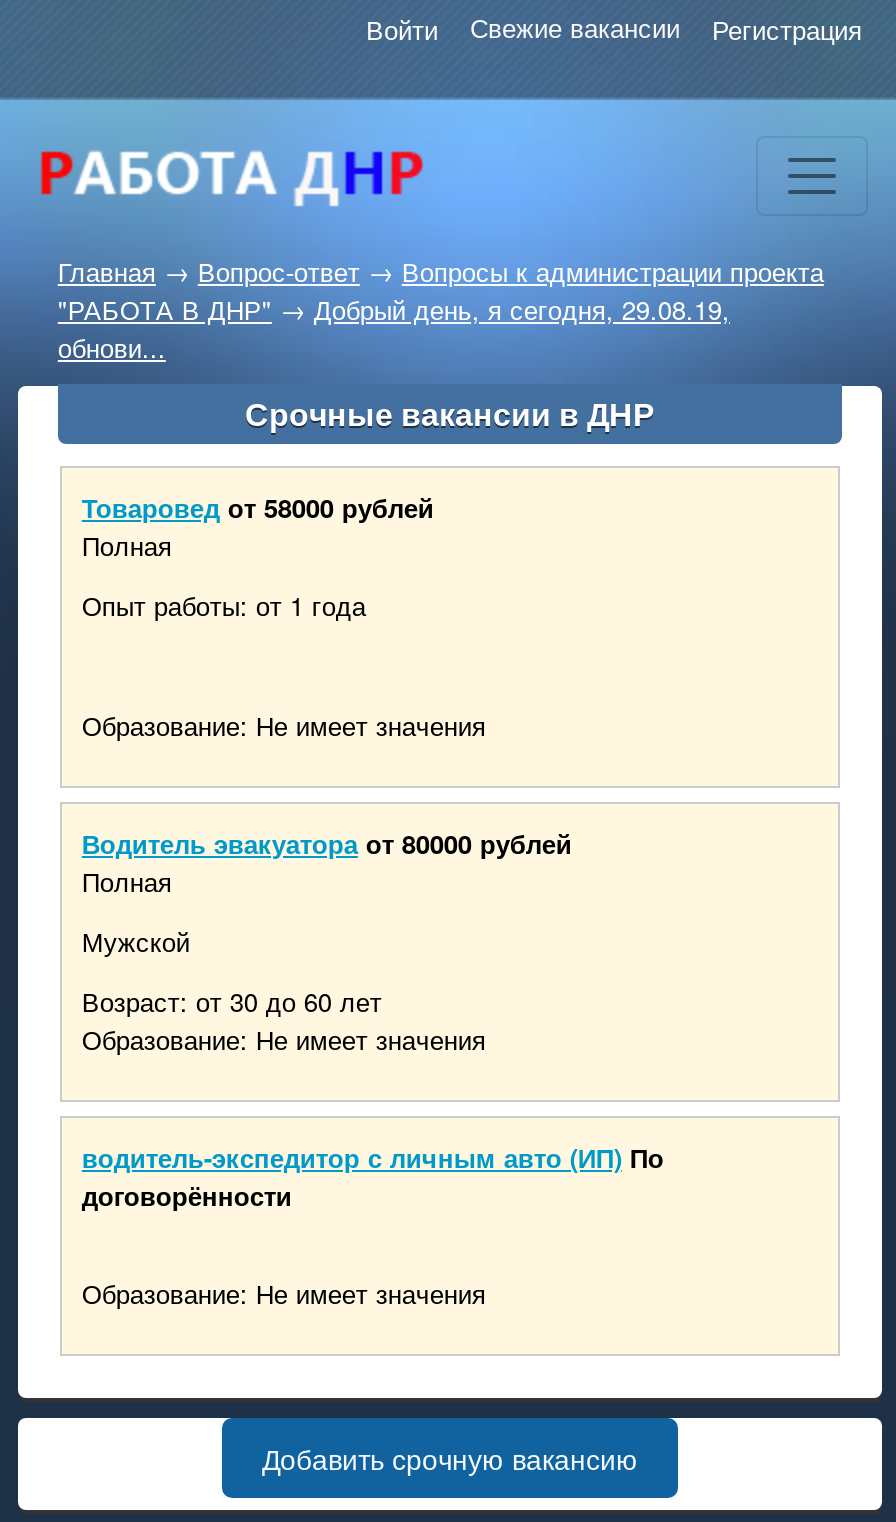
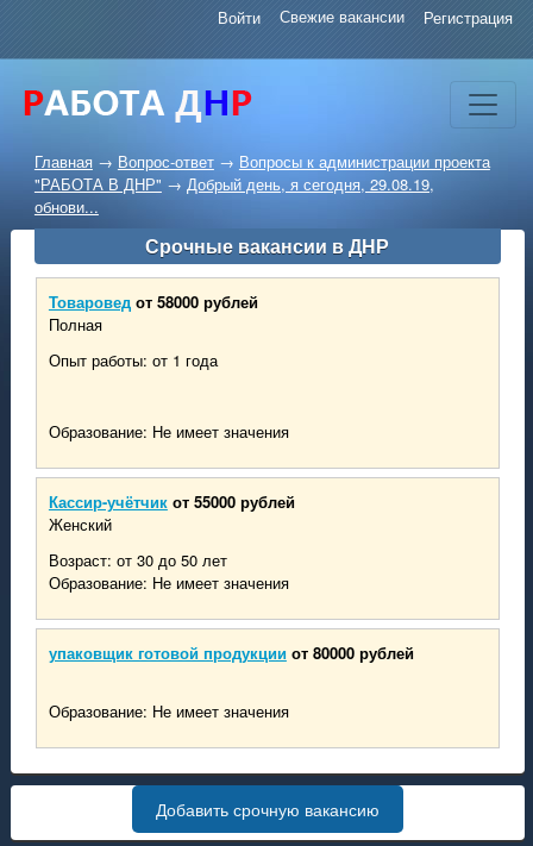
[82,824,572,1020] Водитель эвакуатора от 80000 рублей | Полная | Мужской | Возраст: от 30 до 60 лет -> [49,490,295,571] Кассир-учётчик от 55000 рублей | Женский | Возраст: от 30 до 50 лет
[82,1138,664,1214] водитель-экспедитор с личным авто (ИП) По | договорённости -> [49,641,414,664] упаковщик готовой продукции от 80000 рублей

